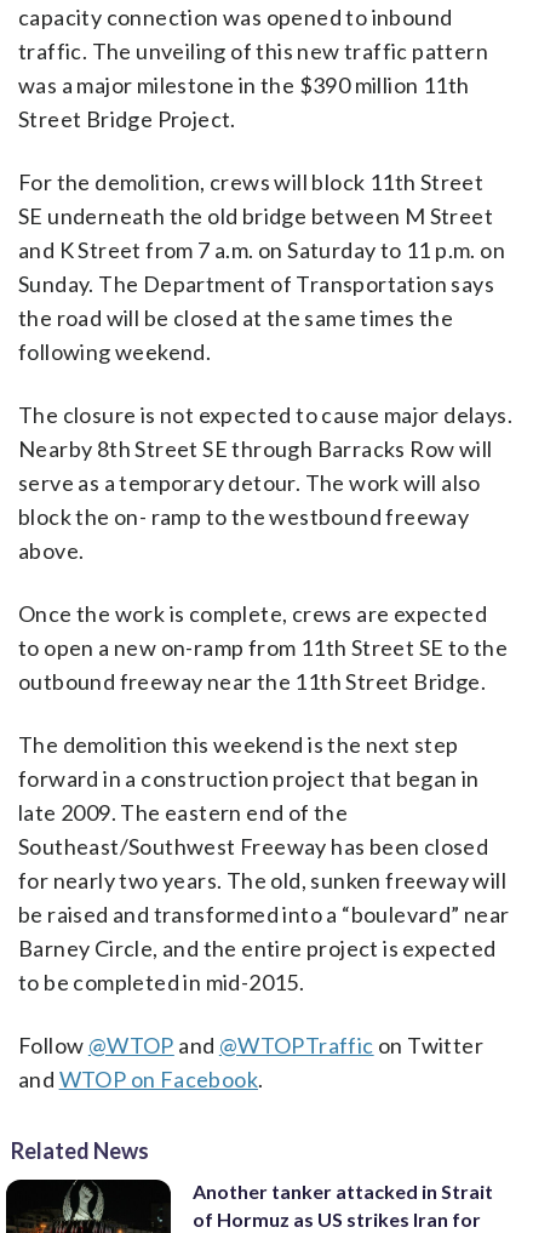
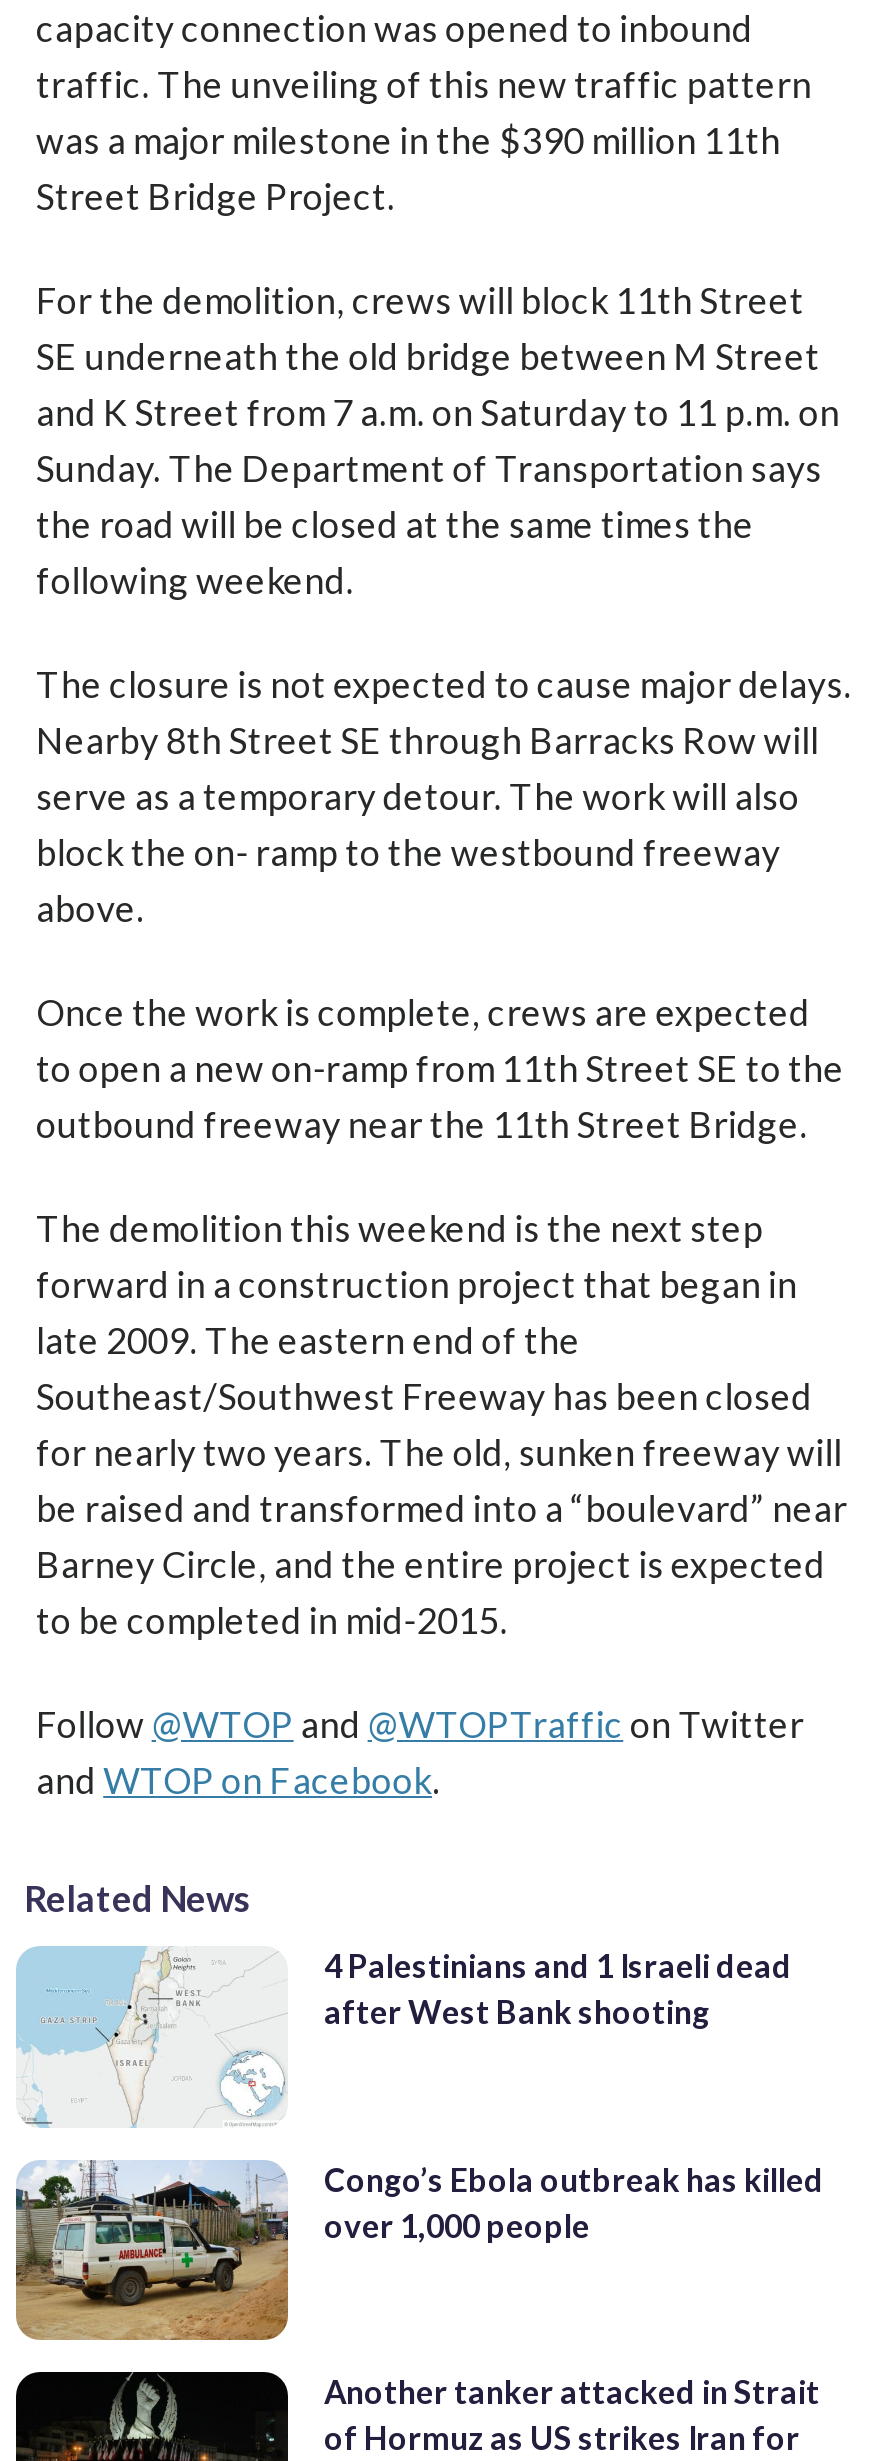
none -> [14,2158,290,2342] [image]
none -> [16,1946,202,2128] [image]
none -> [216,2048,824,2243] [image] | Congo’s Ebola outbreak has killed | over 1,000 people
none -> [324,1946,792,2030] 4 Palestinians and 1 Israeli dead | after West Bank shooting

